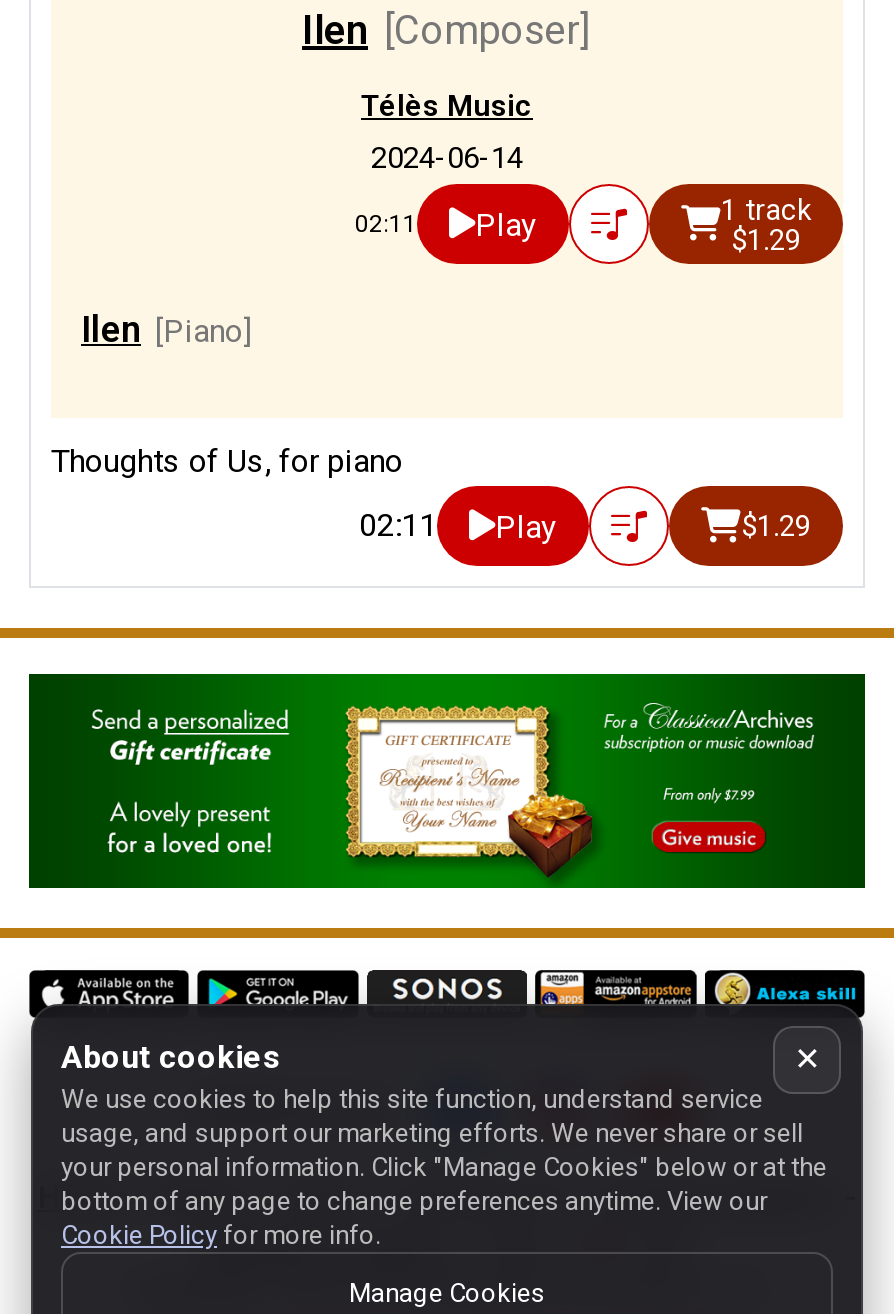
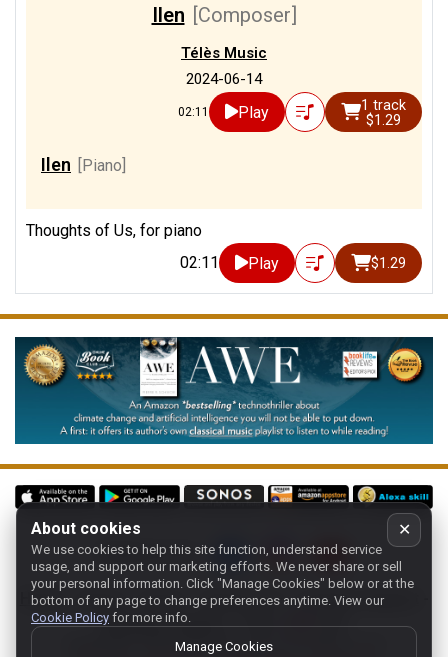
[27,672,867,890] [image] -> [14,336,434,445] [image]

